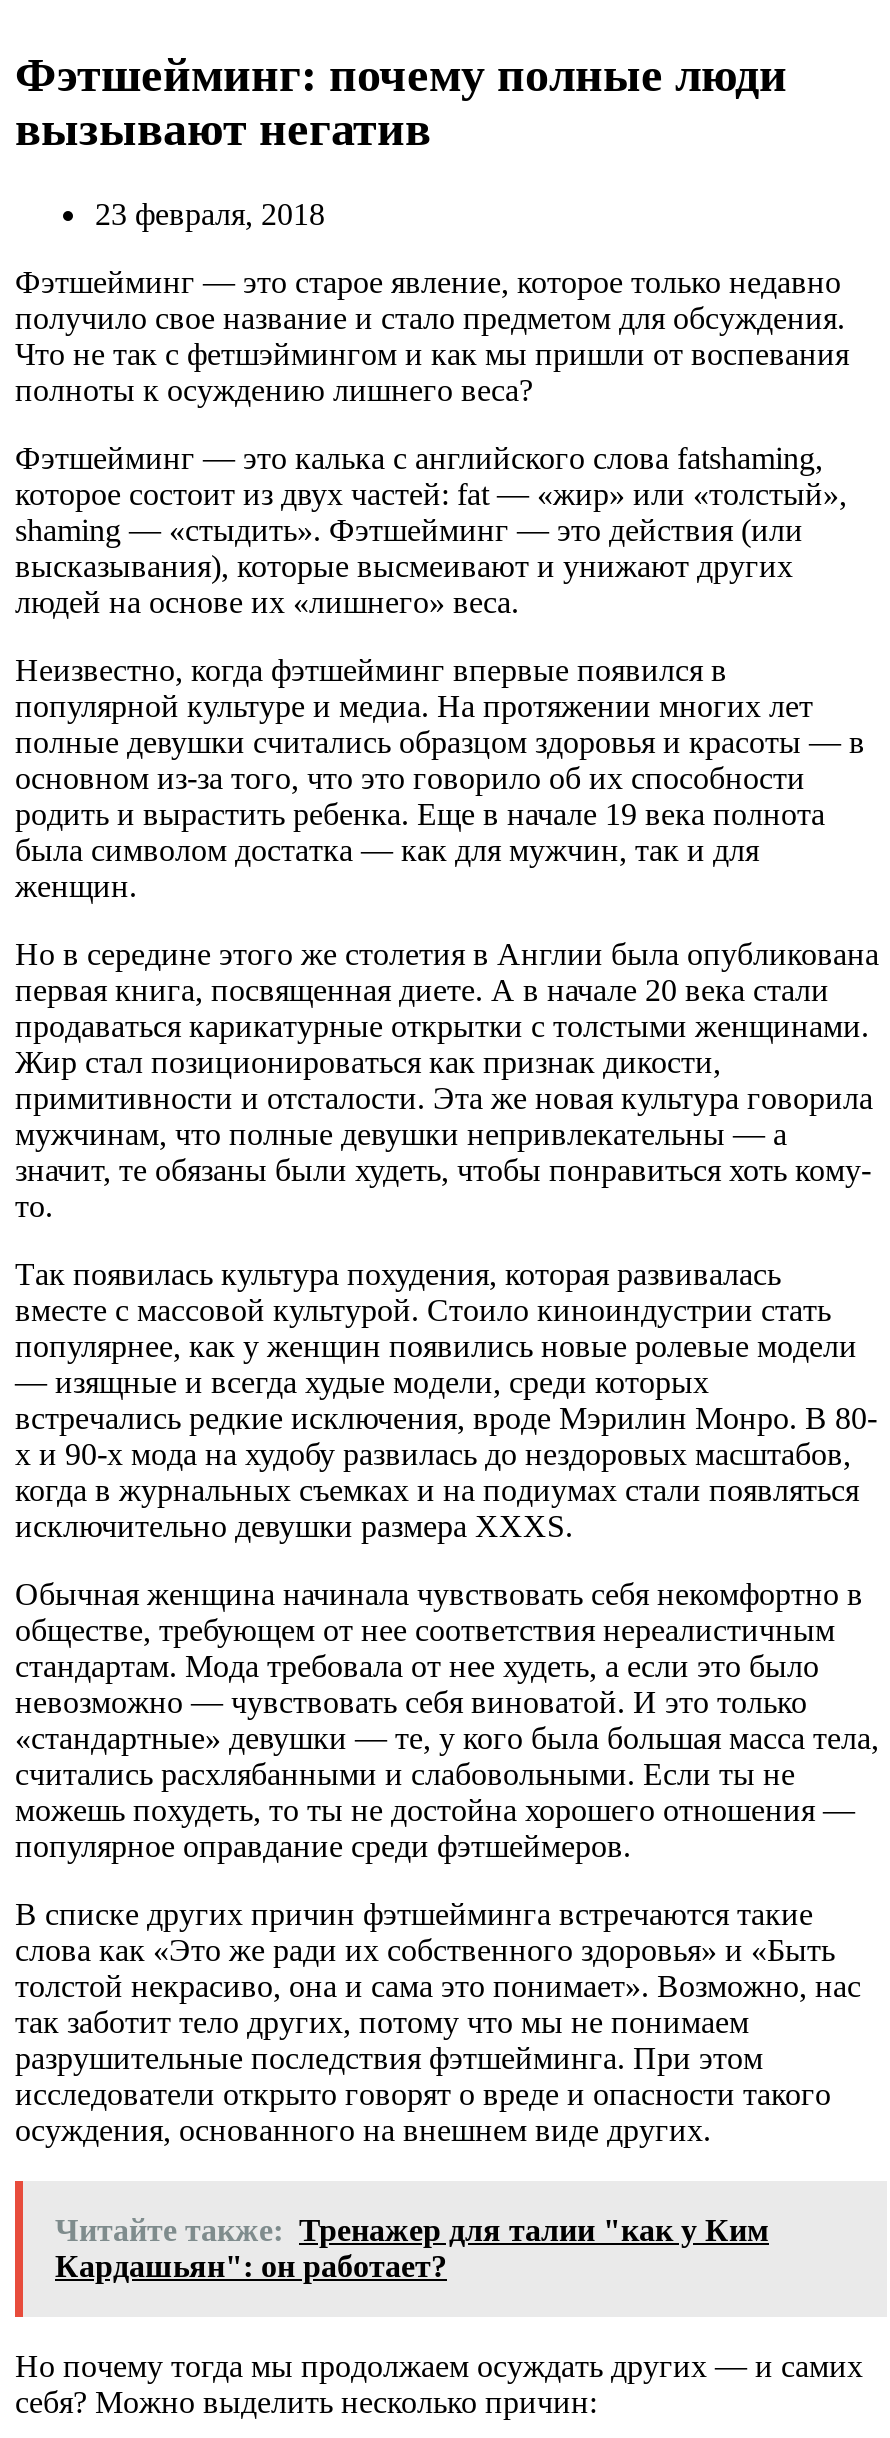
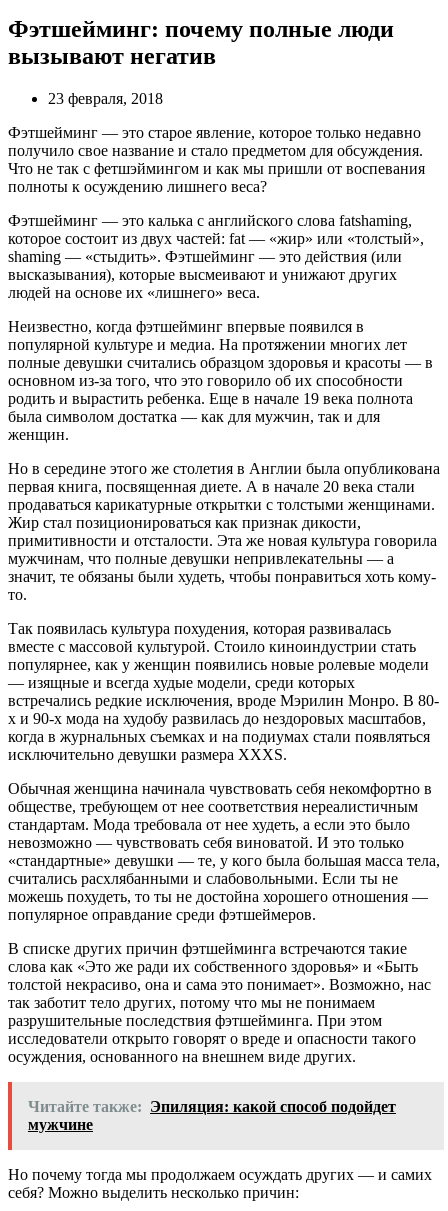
[55,2213,769,2283] Читайте также: Тренажер для талии "как у Ким | Кардашьян": он работает? -> [28,1098,396,1133] Читайте также: Эпиляция: какой способ подойдет | мужчине

